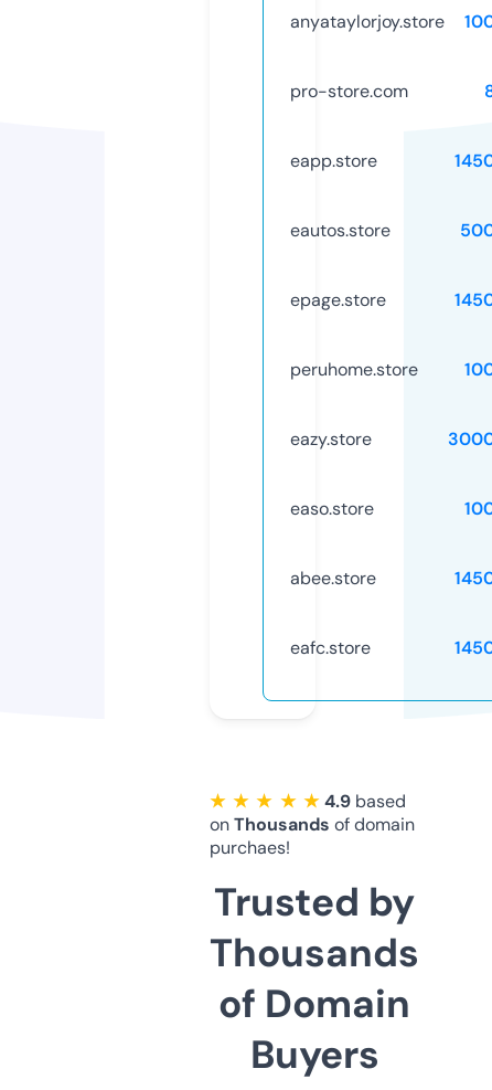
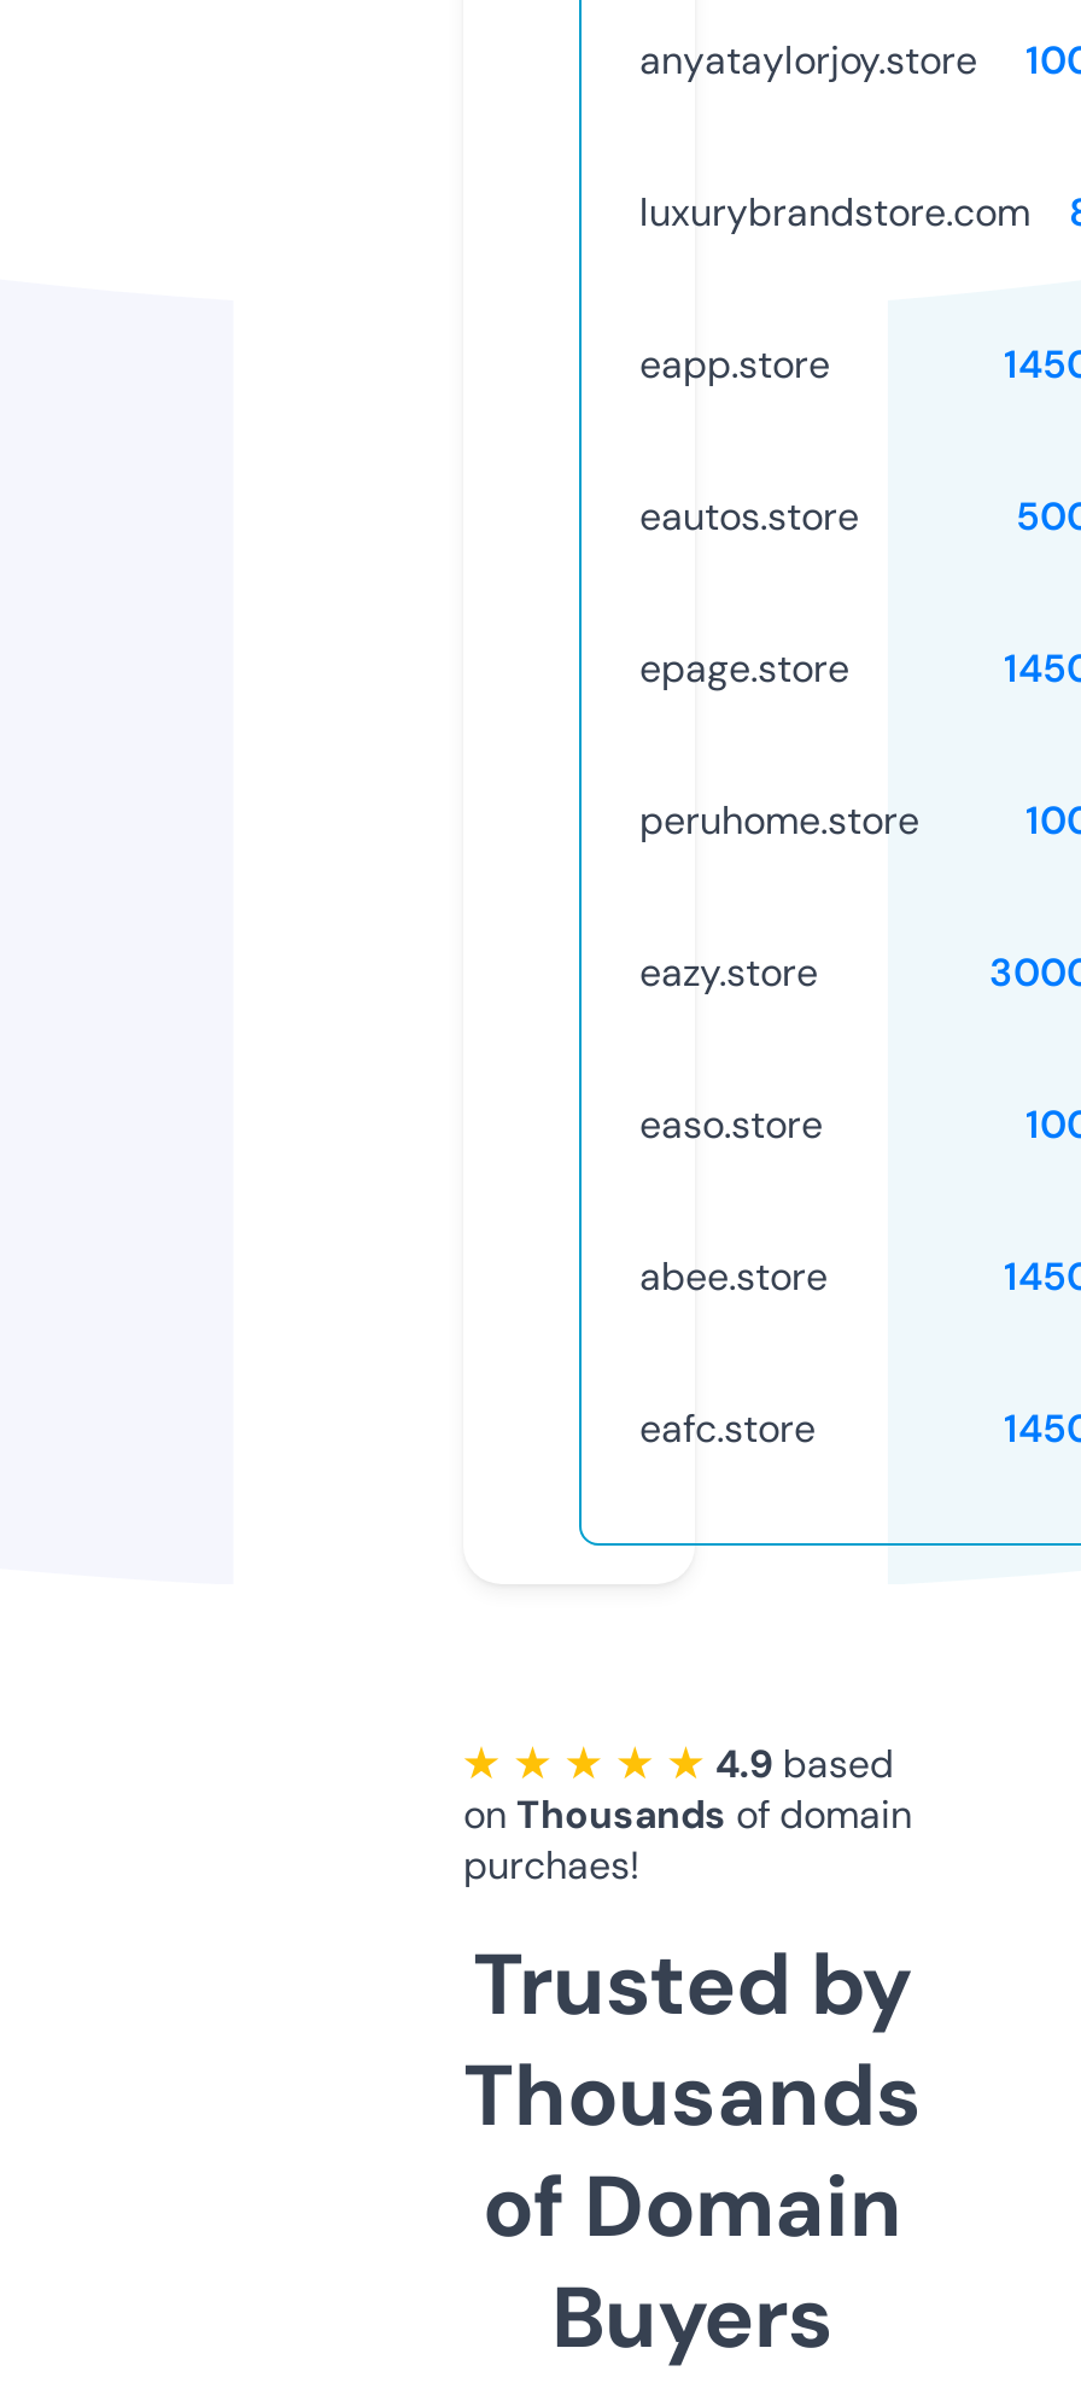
[290,79,408,102] pro-store.com -> [639,187,1030,237] luxurybrandstore.com

